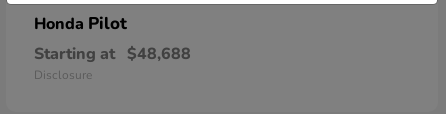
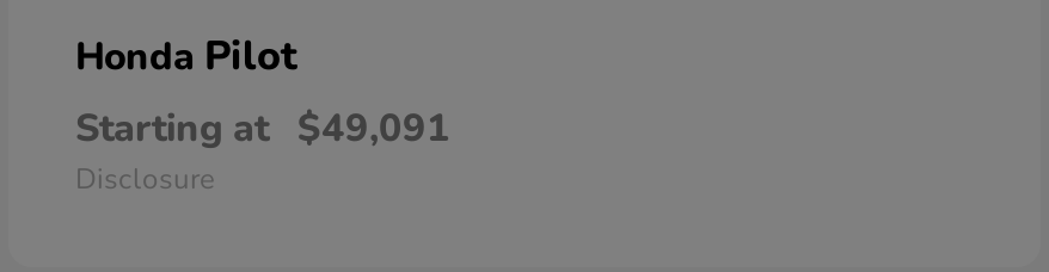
[34,43,191,65] Starting at $48,688 -> [75,102,450,154] Starting at $49,091

